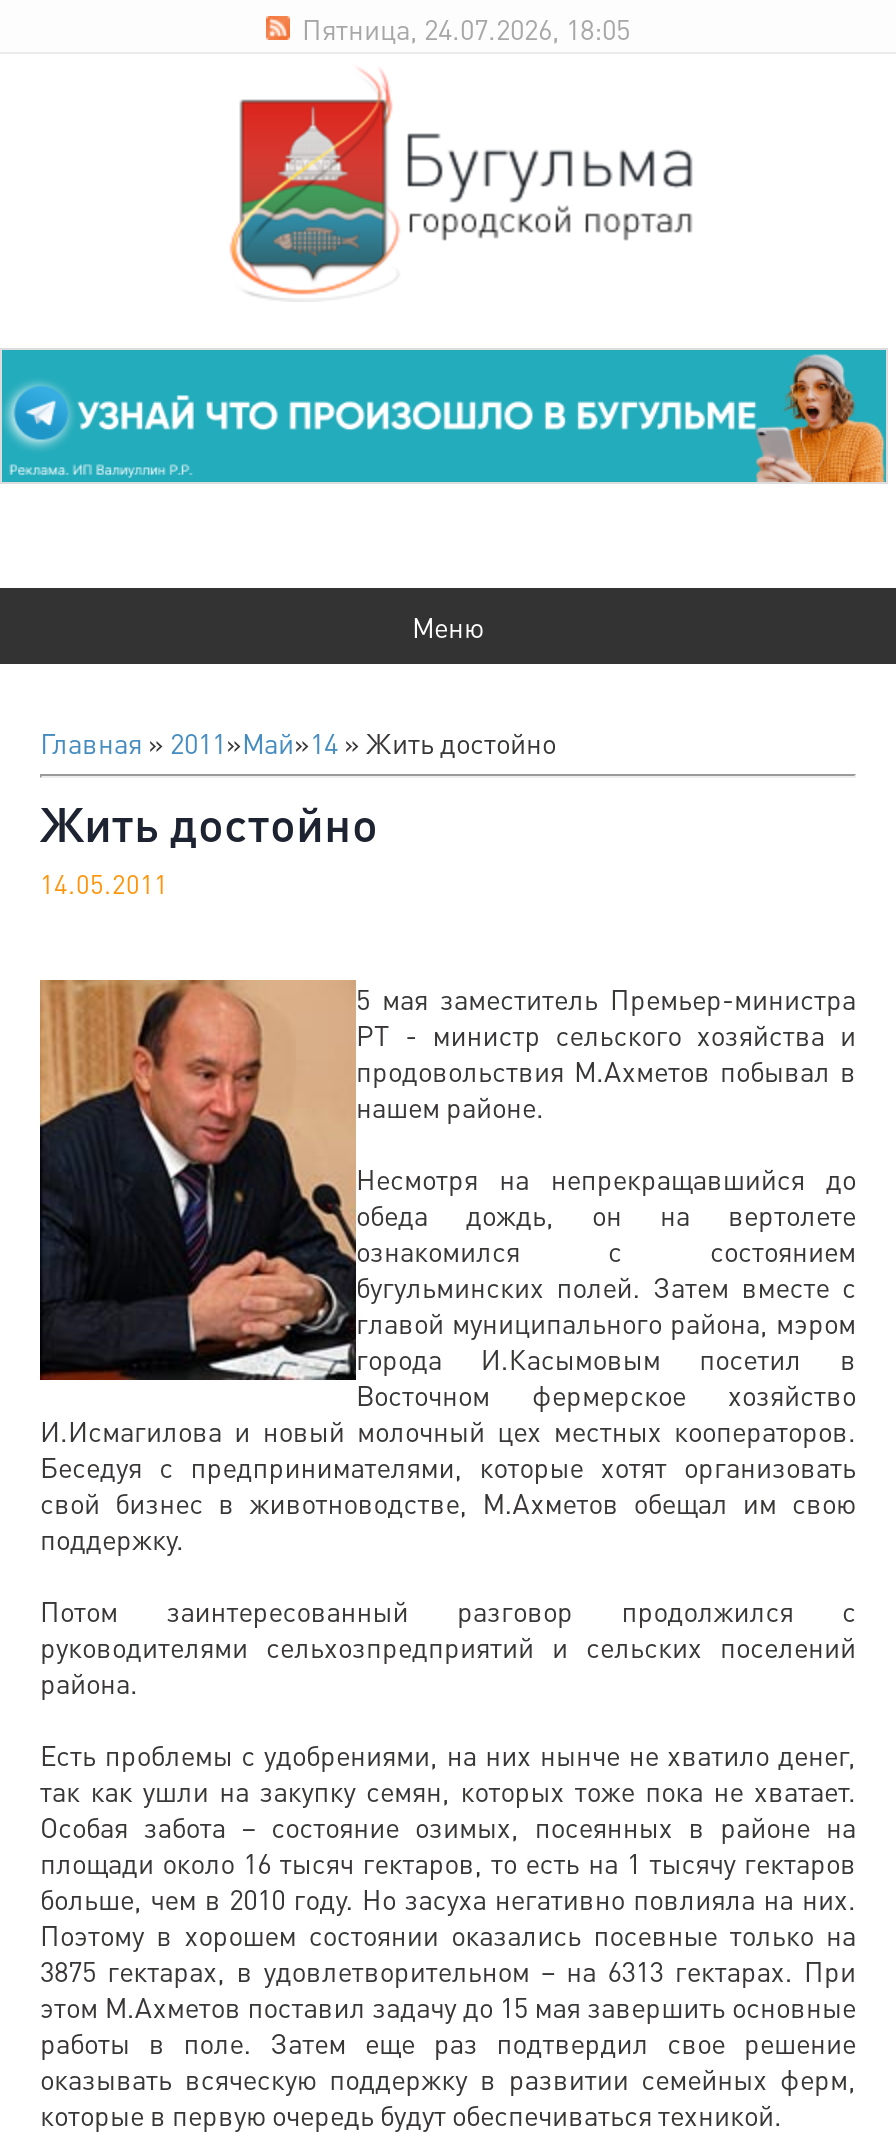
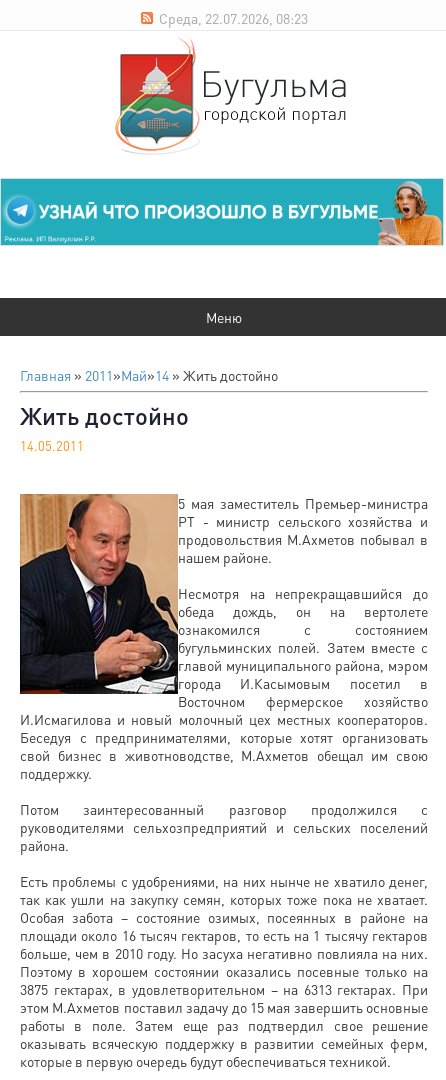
[302,10,630,46] Пятница, 24.07.2026, 18:05 -> [158,9,307,27] Среда, 22.07.2026, 08:23

